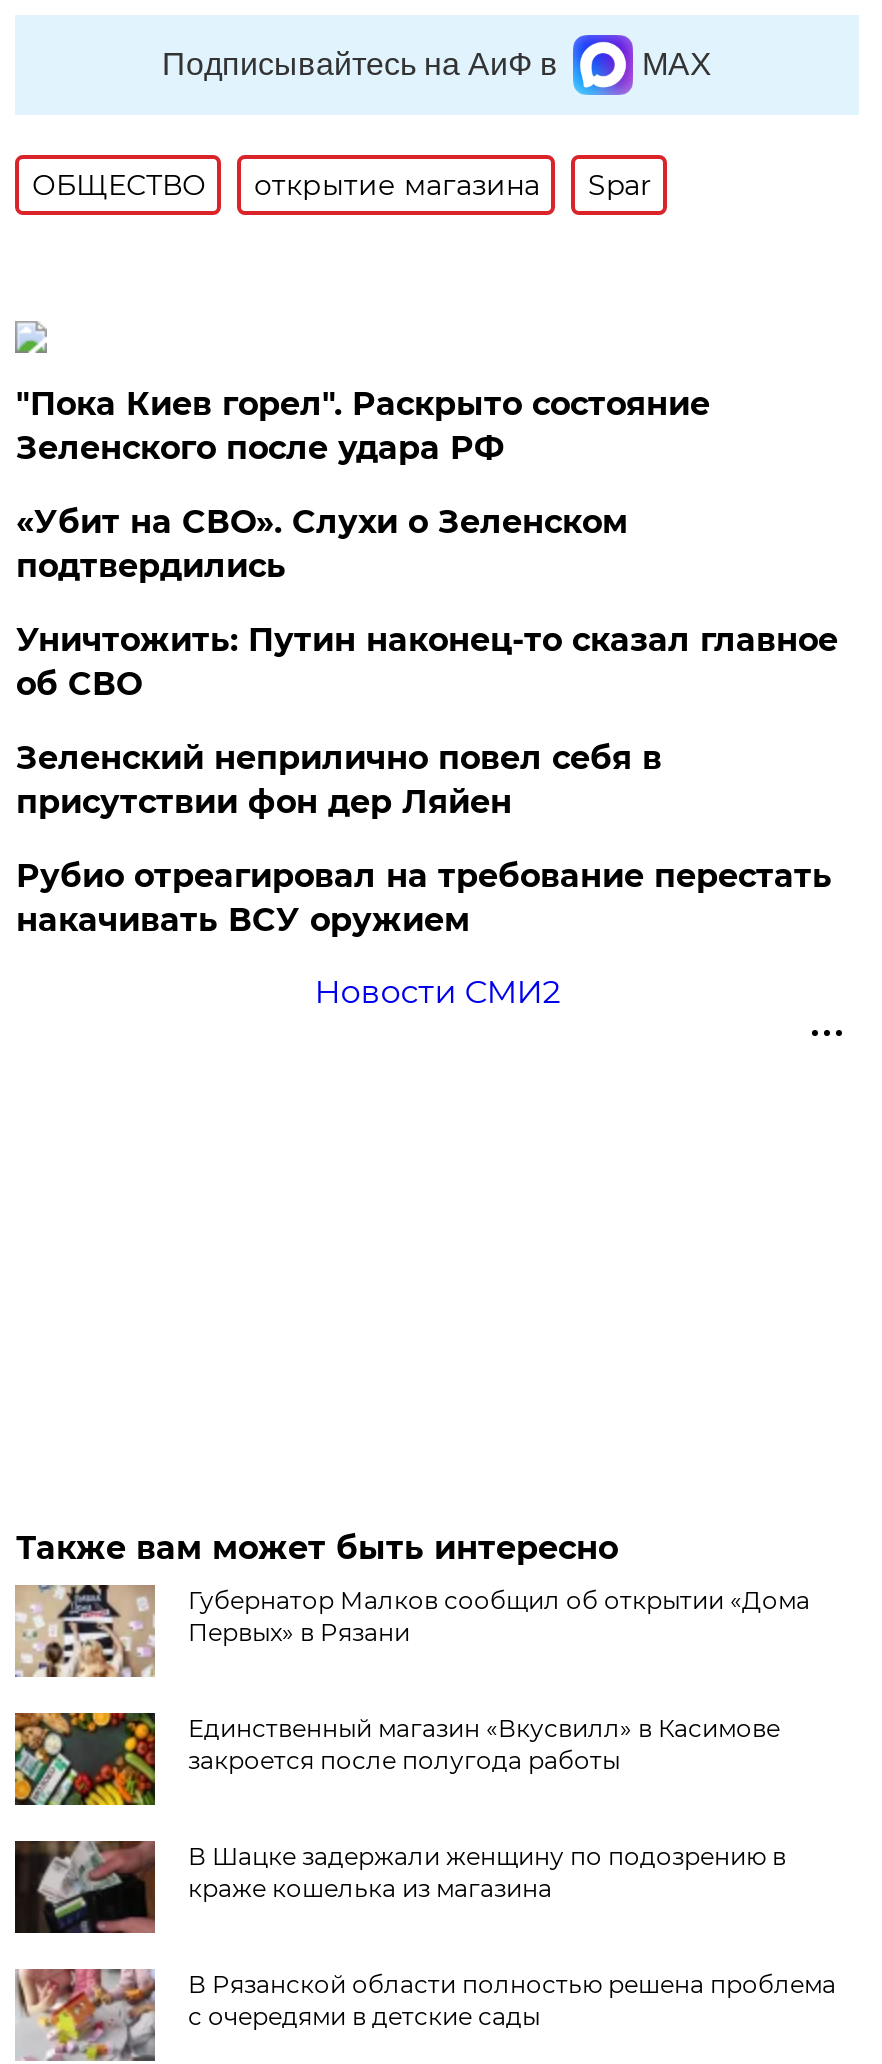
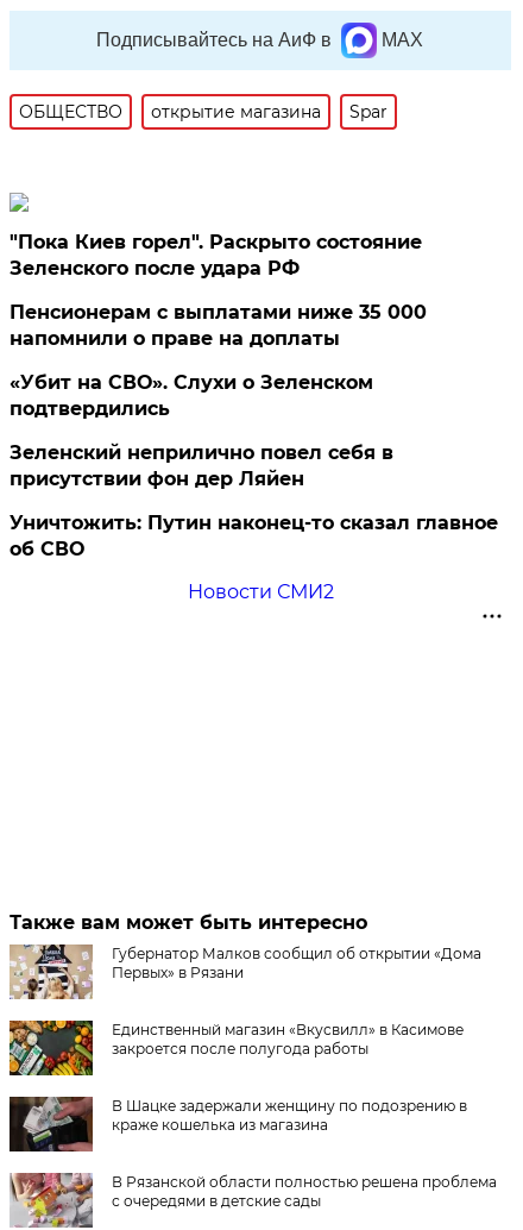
none -> [10,301,427,350] Пенсионерам с выплатами ниже 35 000 | напомнили о праве на доплаты
moved [16,503,628,585] -> [10,371,374,420]: «Убит на СВО». Слухи о Зеленском | подтвердились
moved [16,621,838,703] -> [10,512,499,560]: Уничтожить: Путин наконец-то сказал главное | об СВО
[16,857,832,939] Рубио отреагировал на требование перестать | накачивать ВСУ оружием -> none

